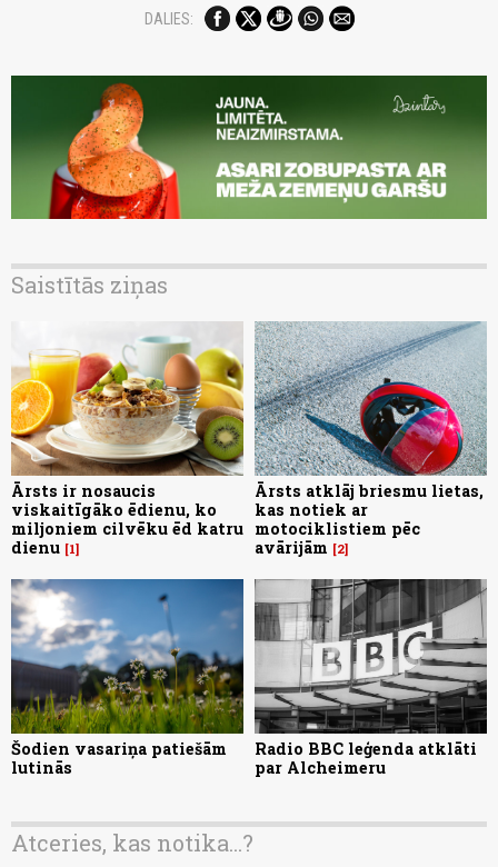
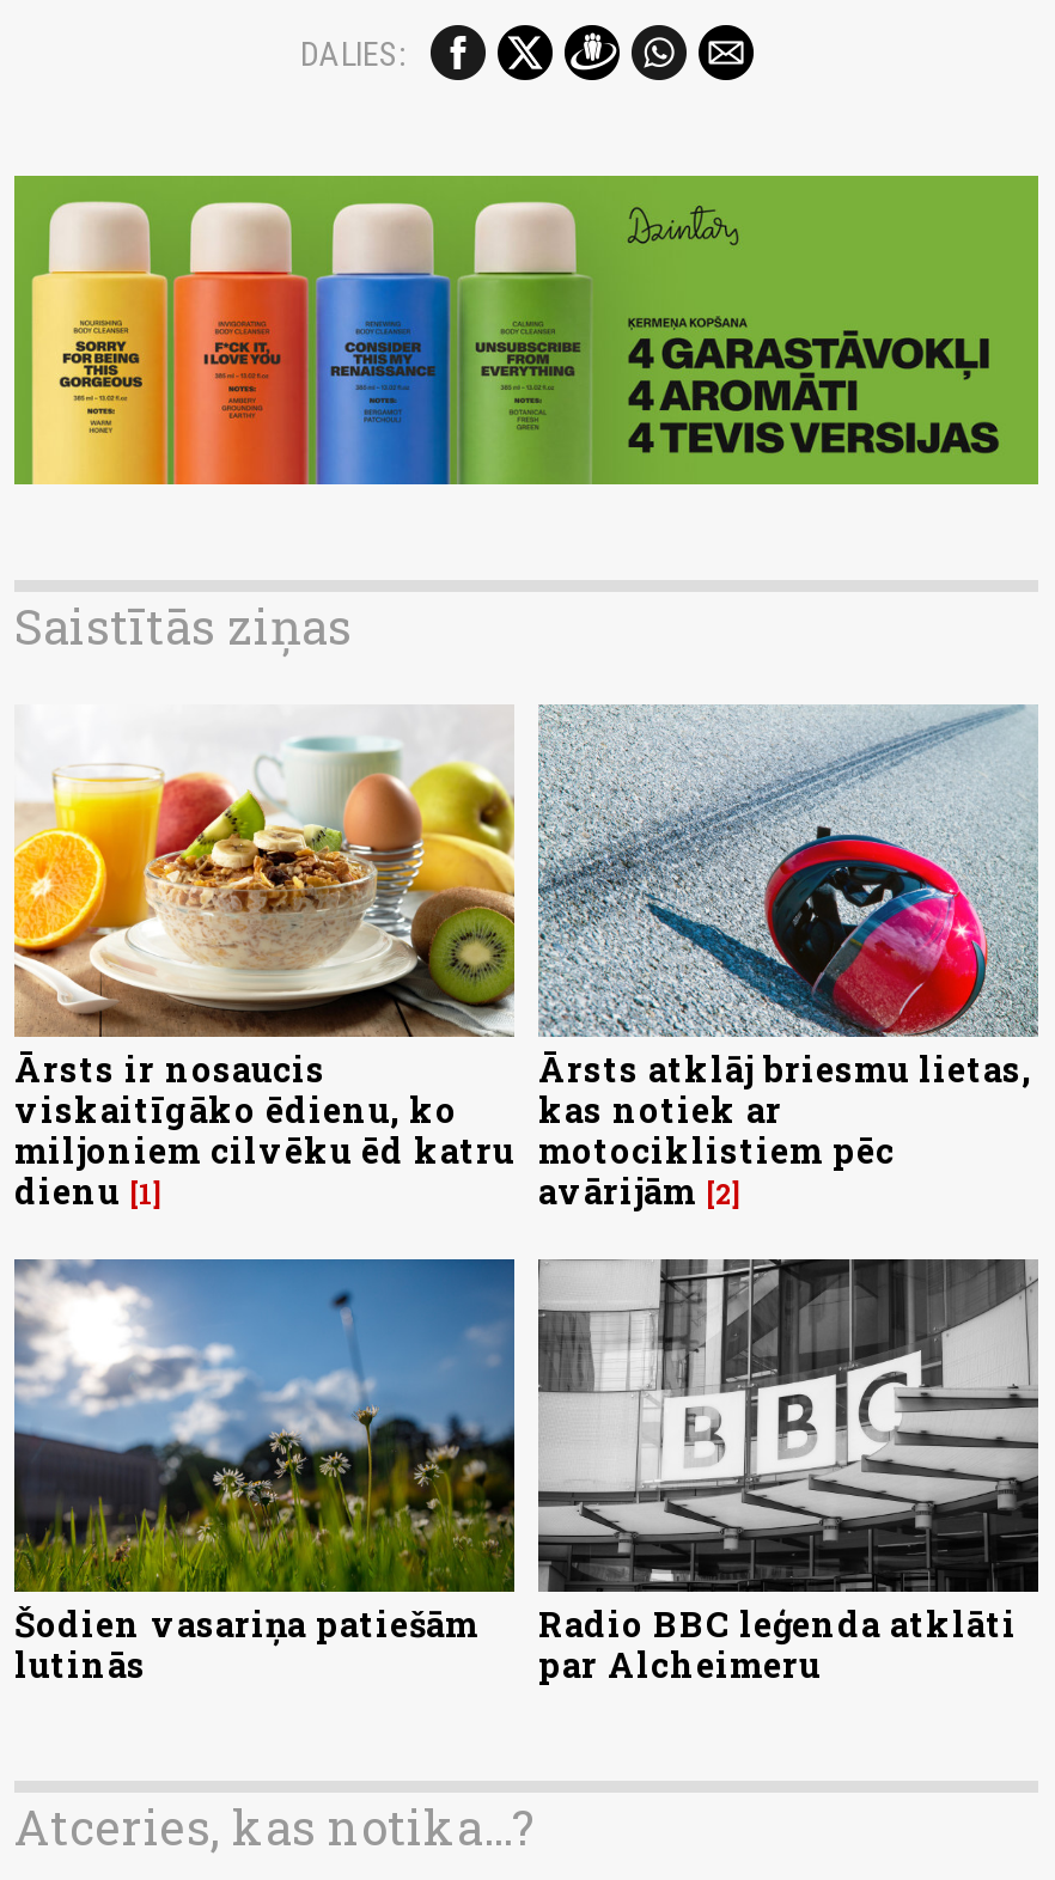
[10,74,488,220] [image] -> [12,173,1041,487] [image]

